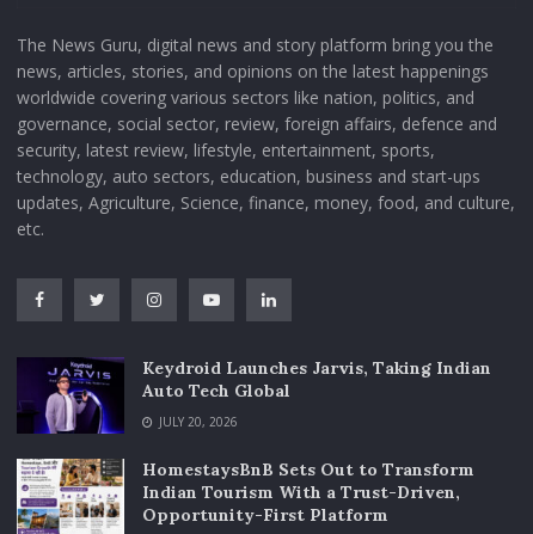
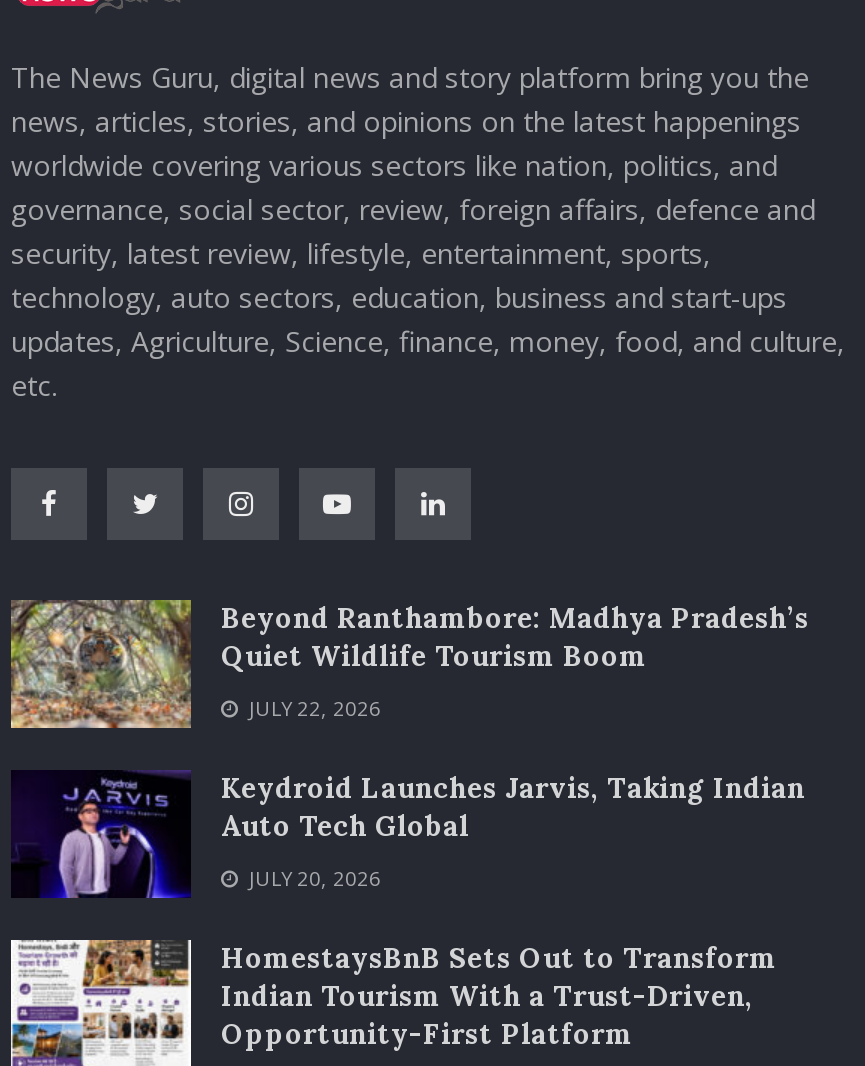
none -> [9,598,809,730] [image] | Beyond Ranthambore: Madhya Pradesh’s | Quiet Wildlife Tourism Boom | JULY 22, 2026

